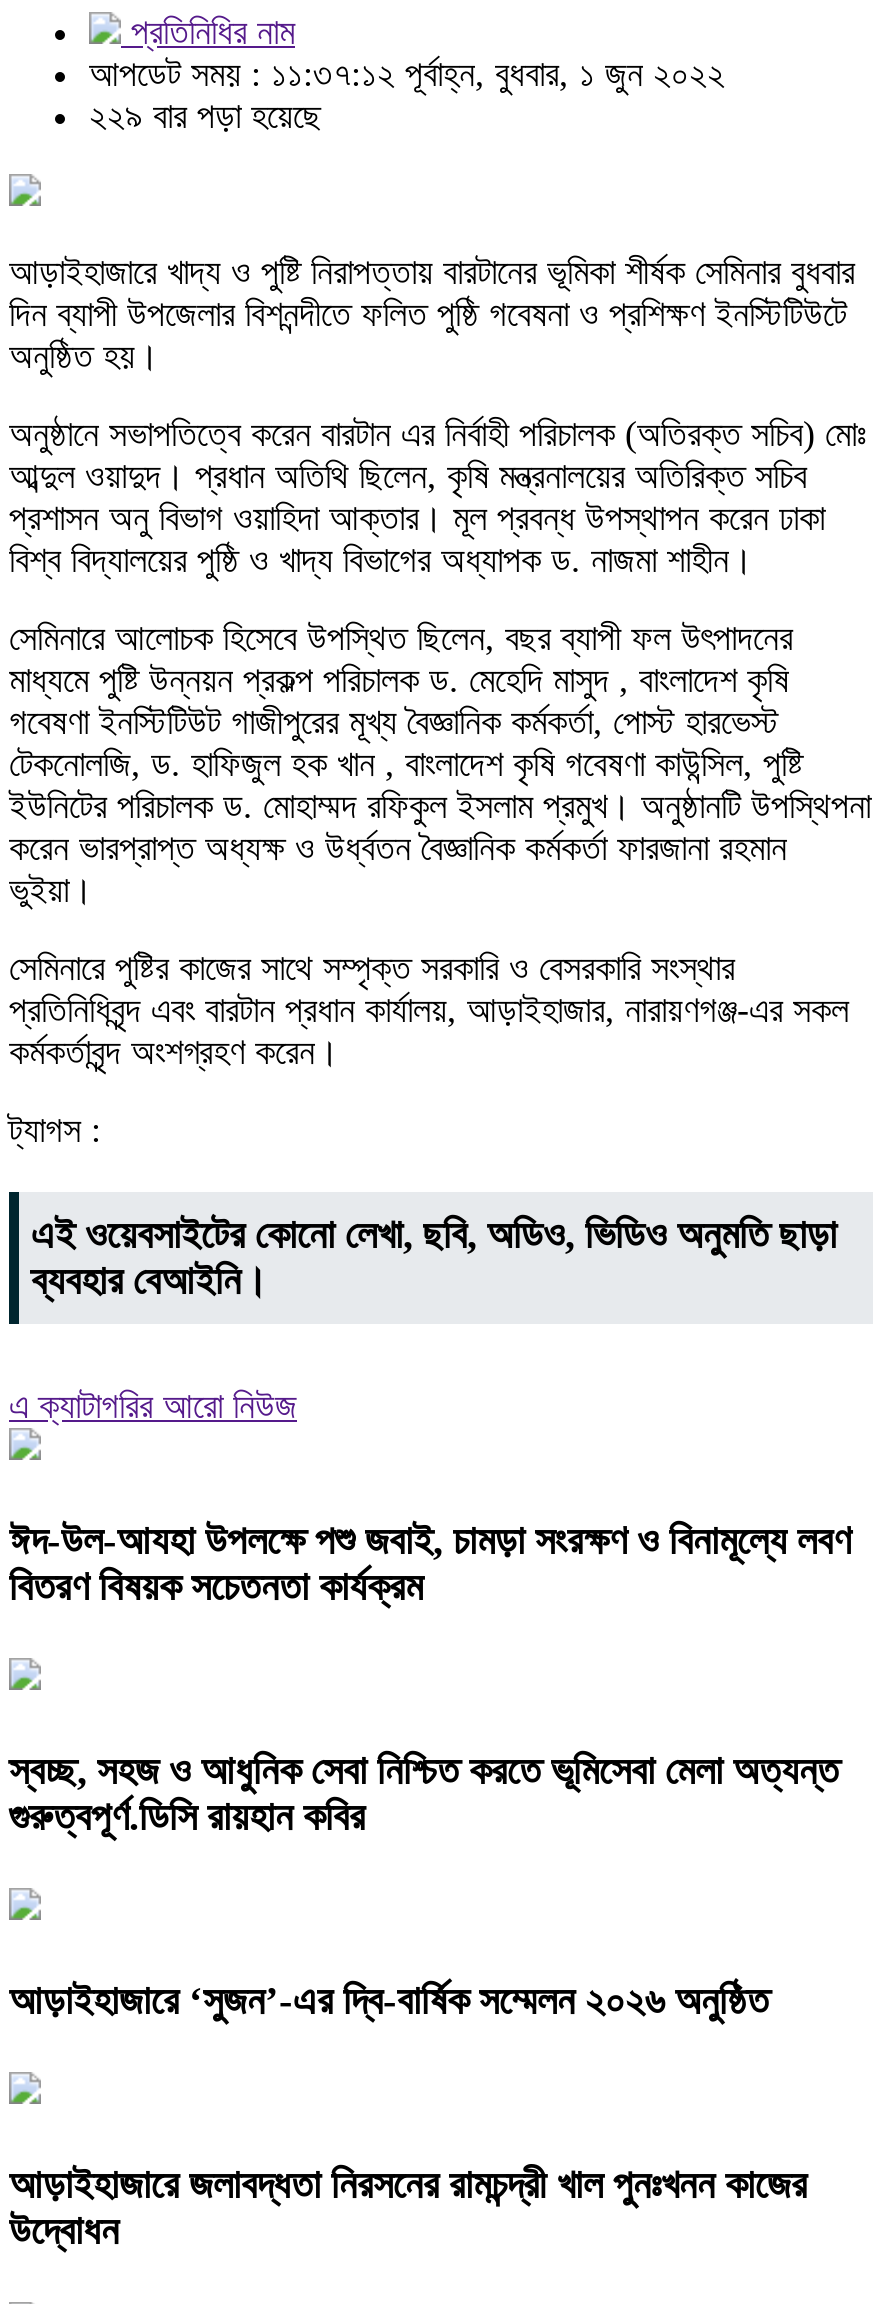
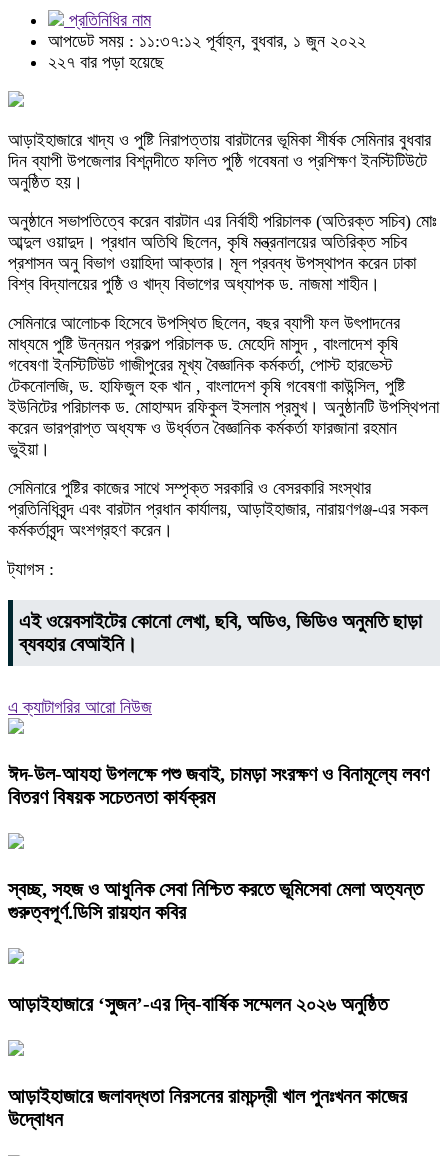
[89,96,321,136] ২২৯ বার পড়া হয়েছে -> [48,52,164,72] ২২৭ বার পড়া হয়েছে

